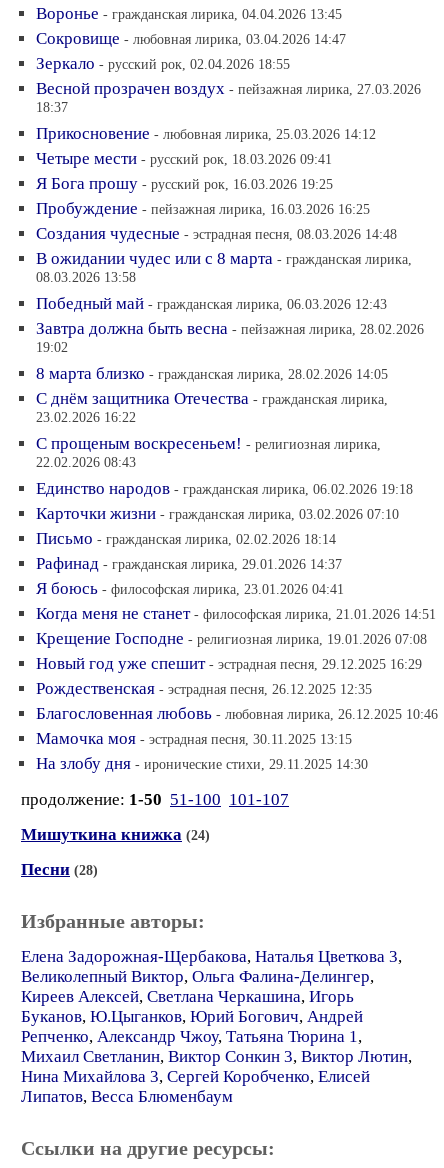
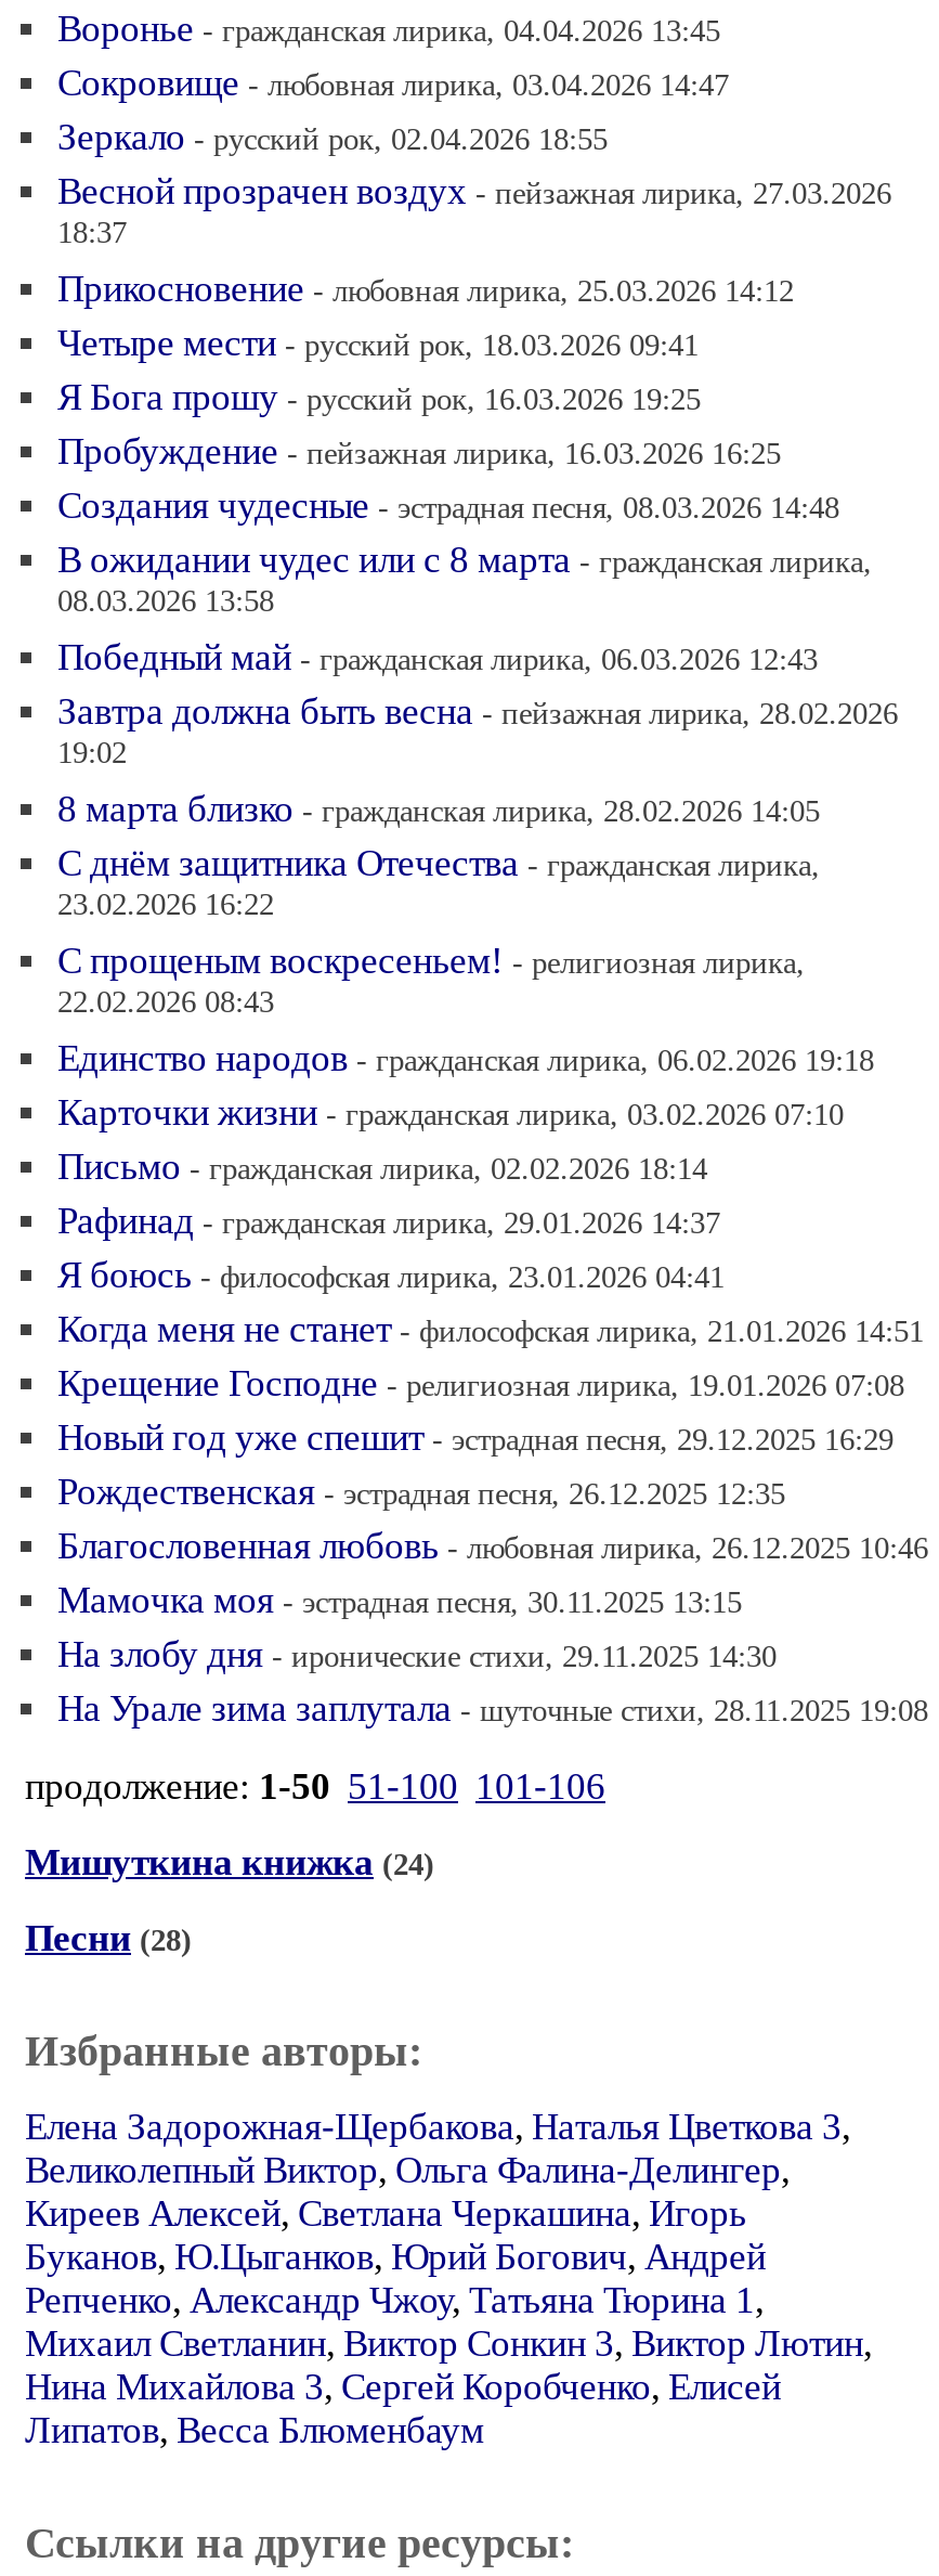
[21,790,289,809] продолжение: 1-50 51-100 101-107 -> [25,1688,928,1808] На Урале зима заплутала - шуточные стихи, 28.11.2025 19:08 | продолжение: 1-50 51-100 101-106

